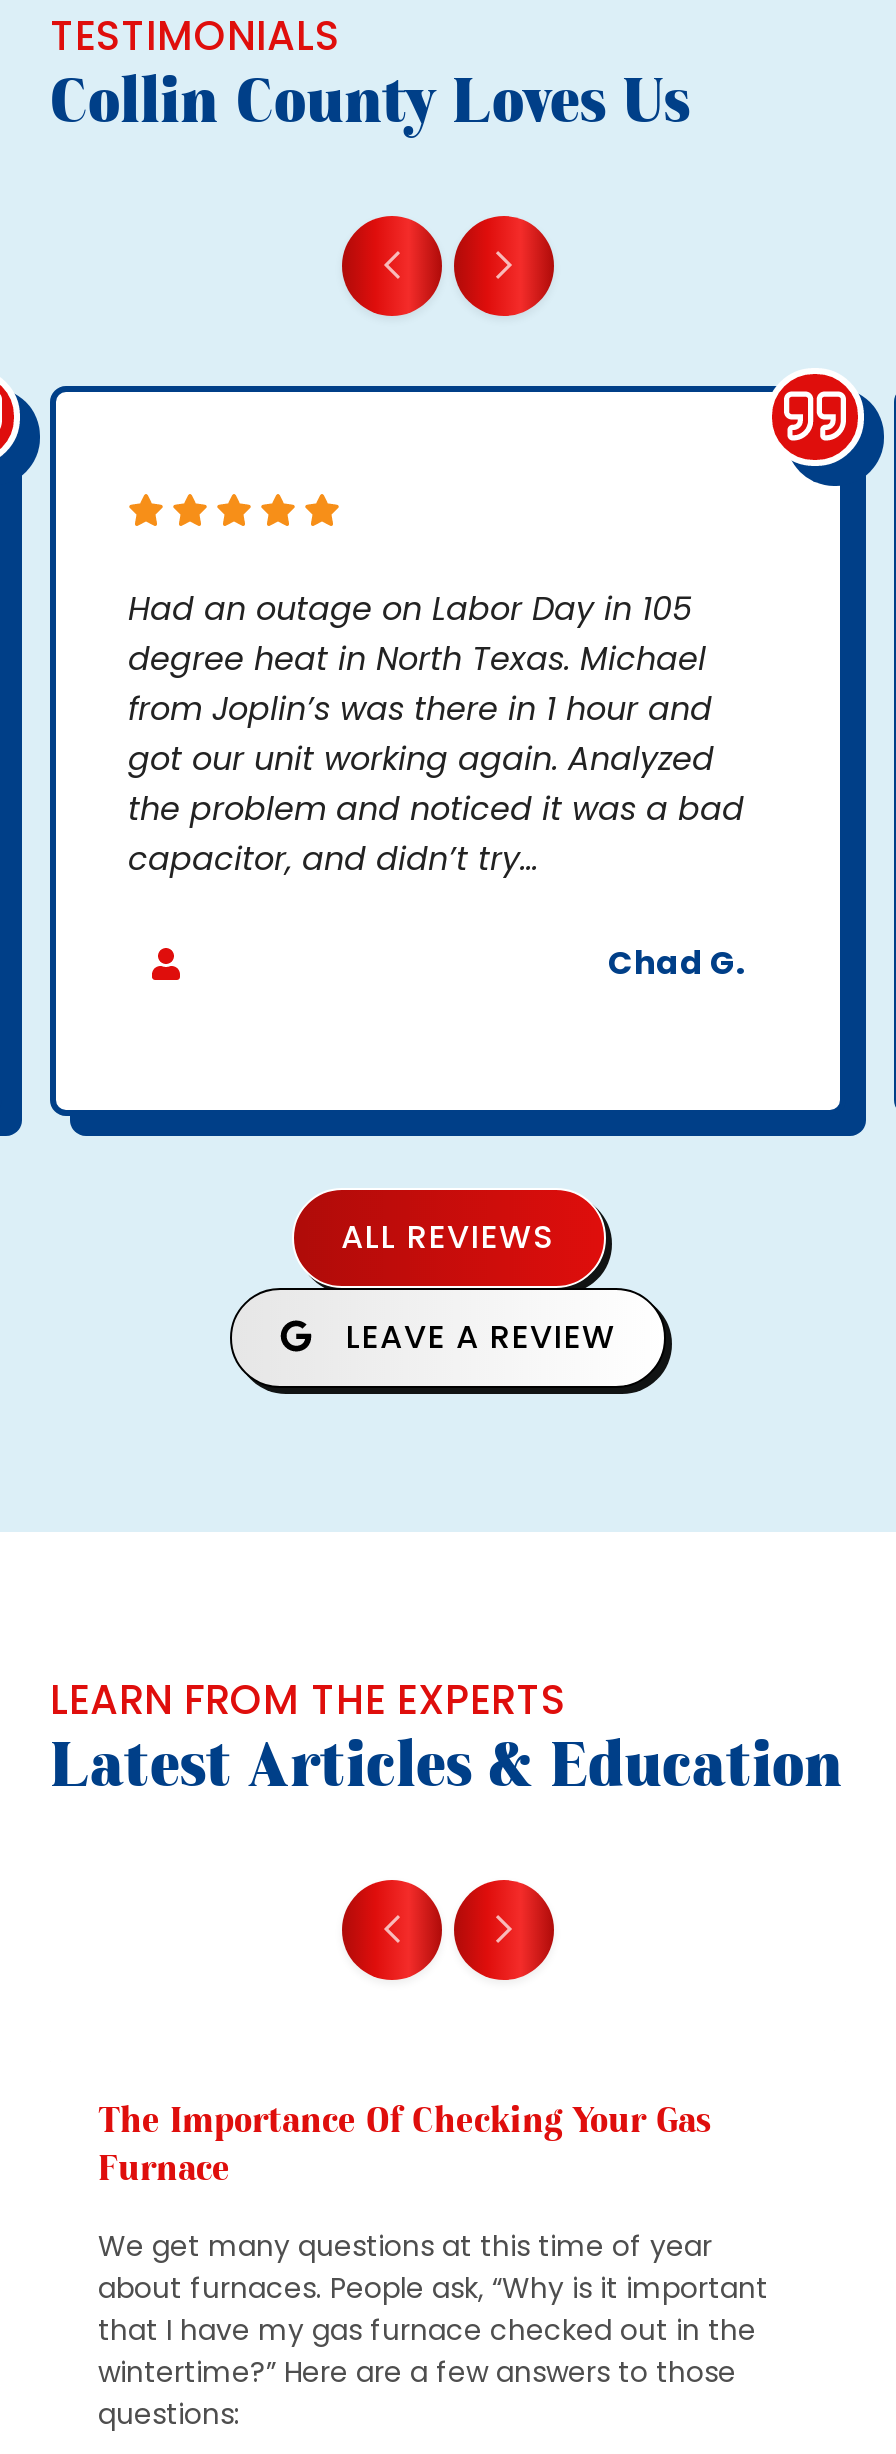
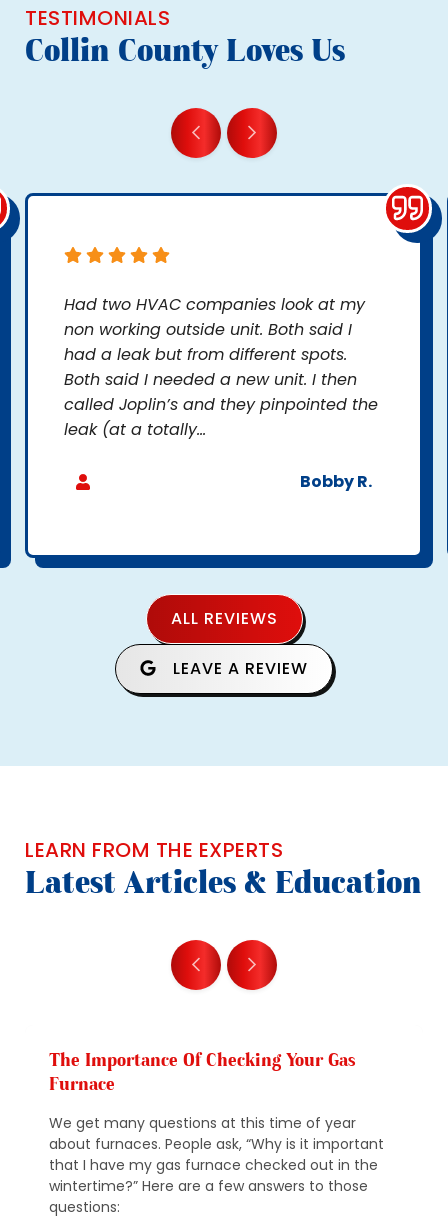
[128,586,744,882] Had an outage on Labor Day in 105 | degree heat in North Texas. Michael | from Joplin’s was there in 1 hour and | got our unit working again. Analyzed | the problem and noticed it was a bad | capacitor, and didn’t try... -> [64,293,378,441] Had two HVAC companies look at my | non working outside unit. Both said I | had a leak but from different spots. | Both said I needed a new unit. I then | called Joplin’s and they pinpointed the | leak (at a totally...
[608,940,744,986] Chad G. -> [300,470,372,493] Bobby R.

